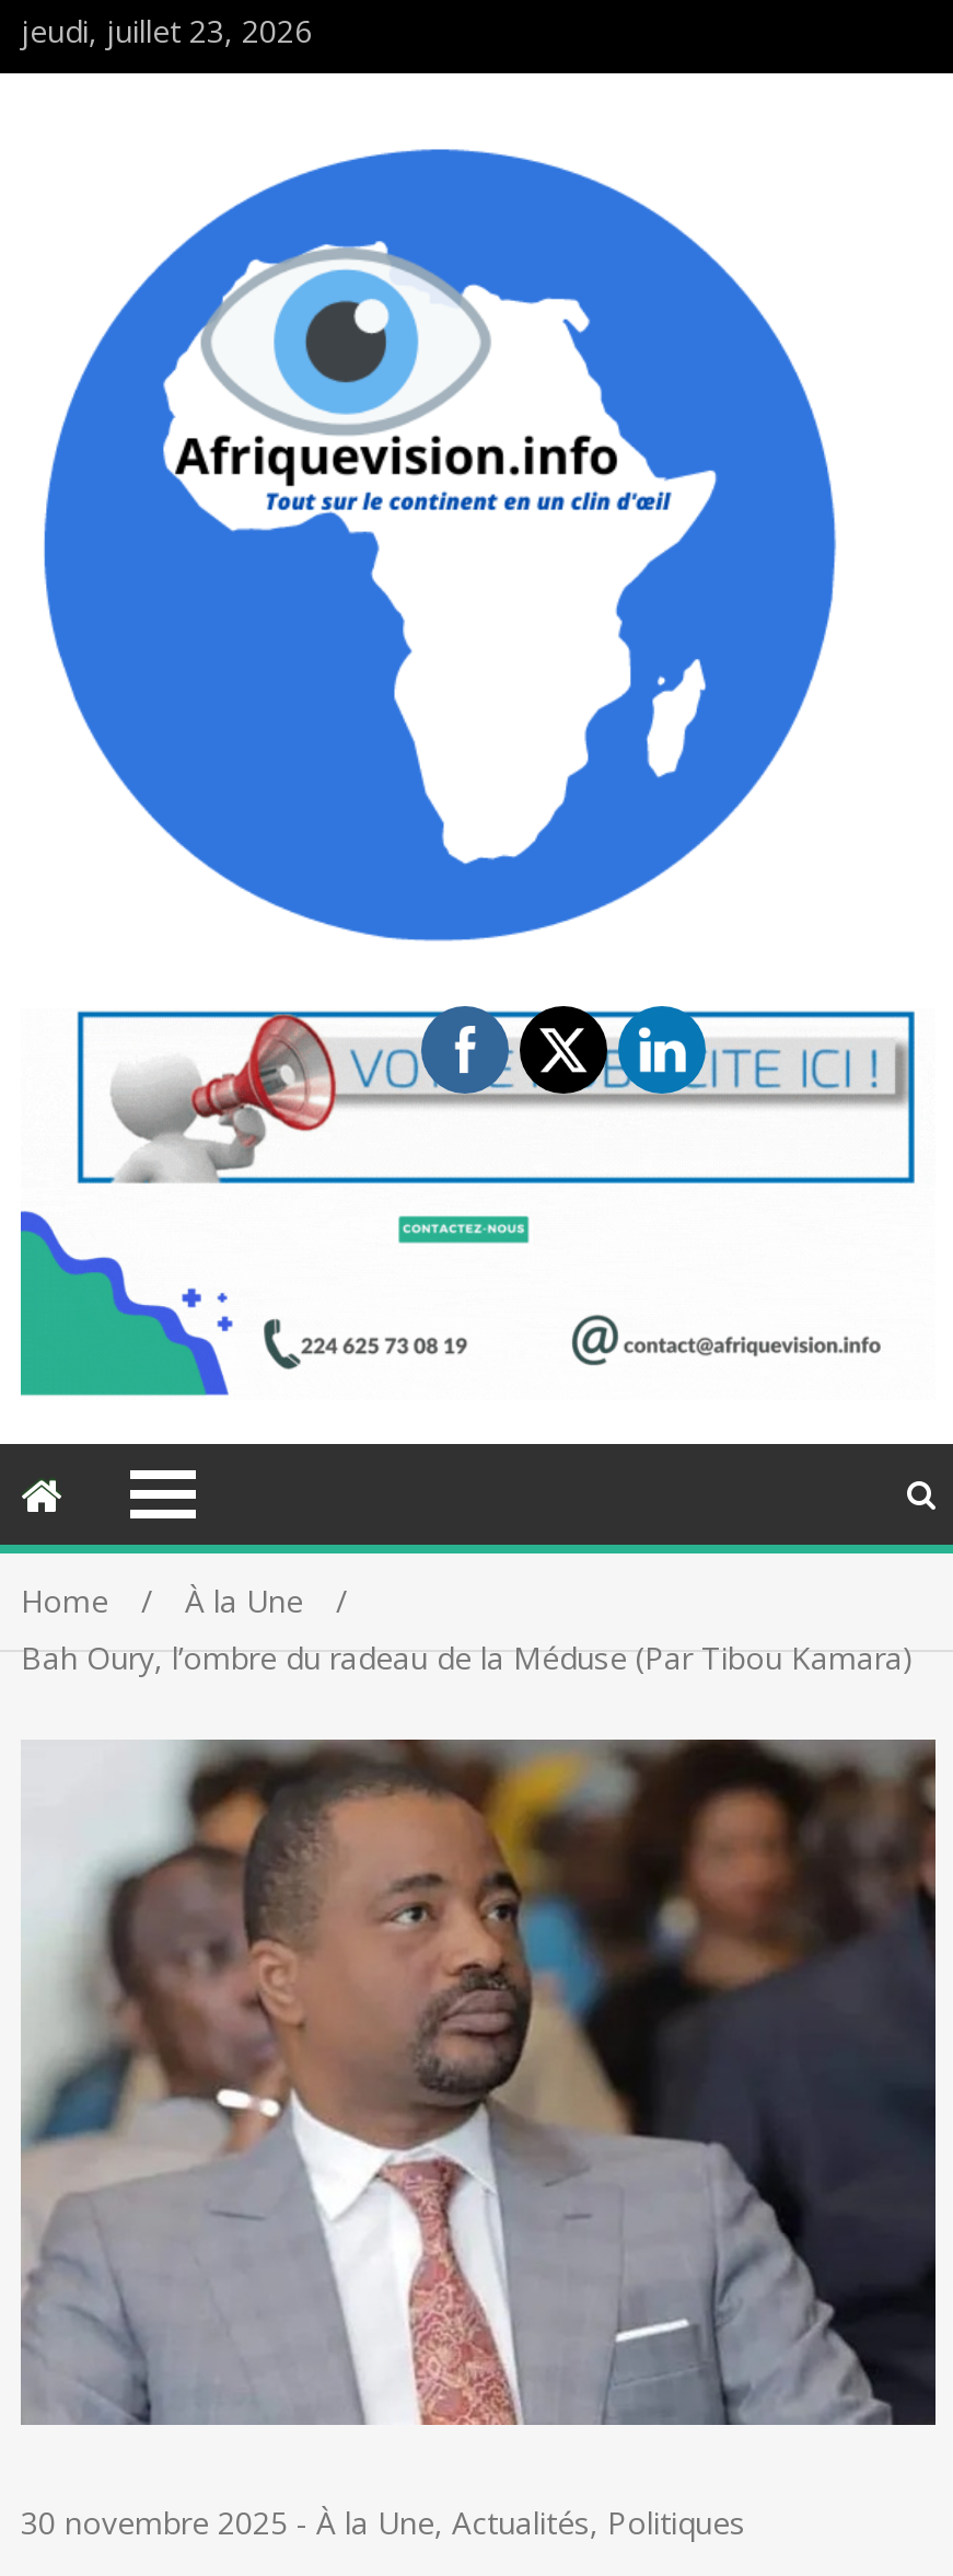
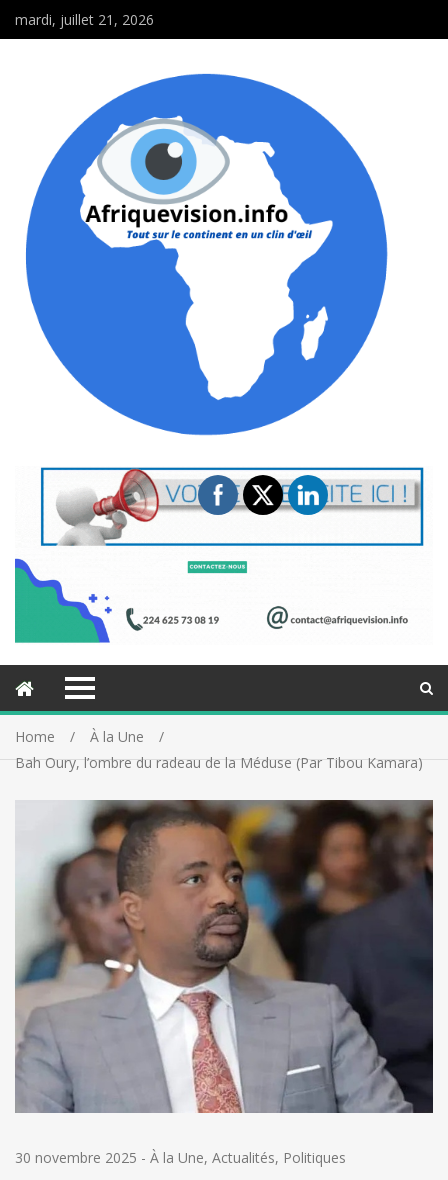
[21,10,312,51] jeudi, juillet 23, 2026 -> [15,10,154,29] mardi, juillet 21, 2026
[419,1004,708,1116] [image] -> [198,465,329,516] [image]

